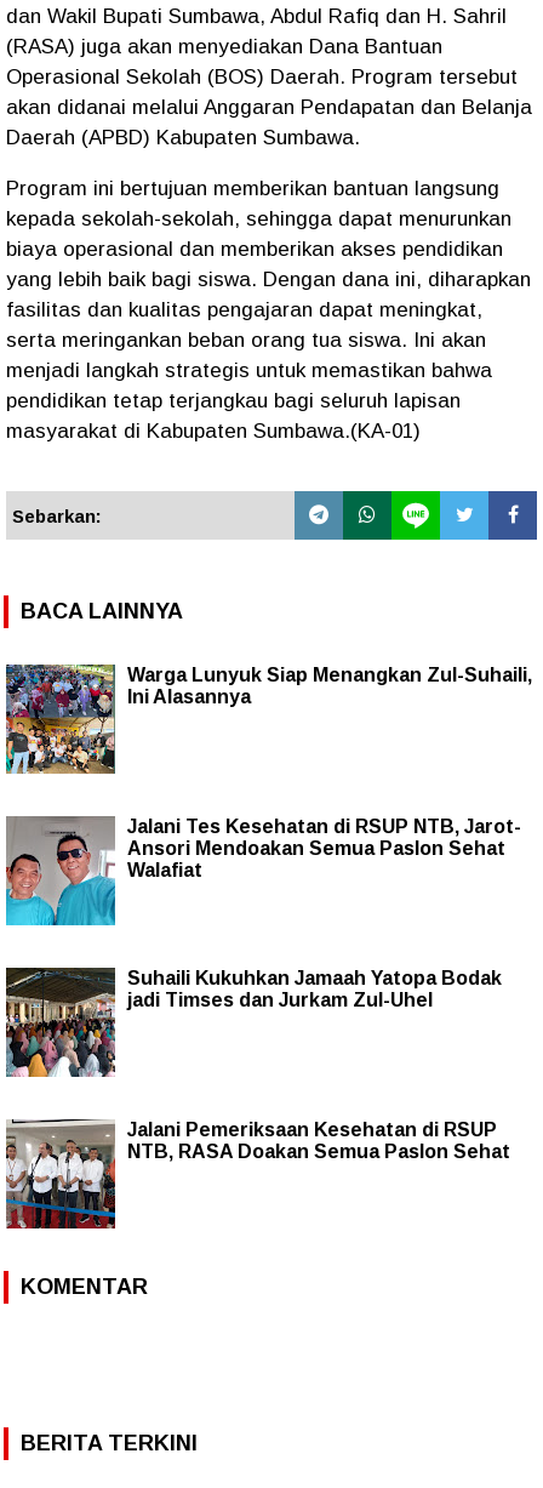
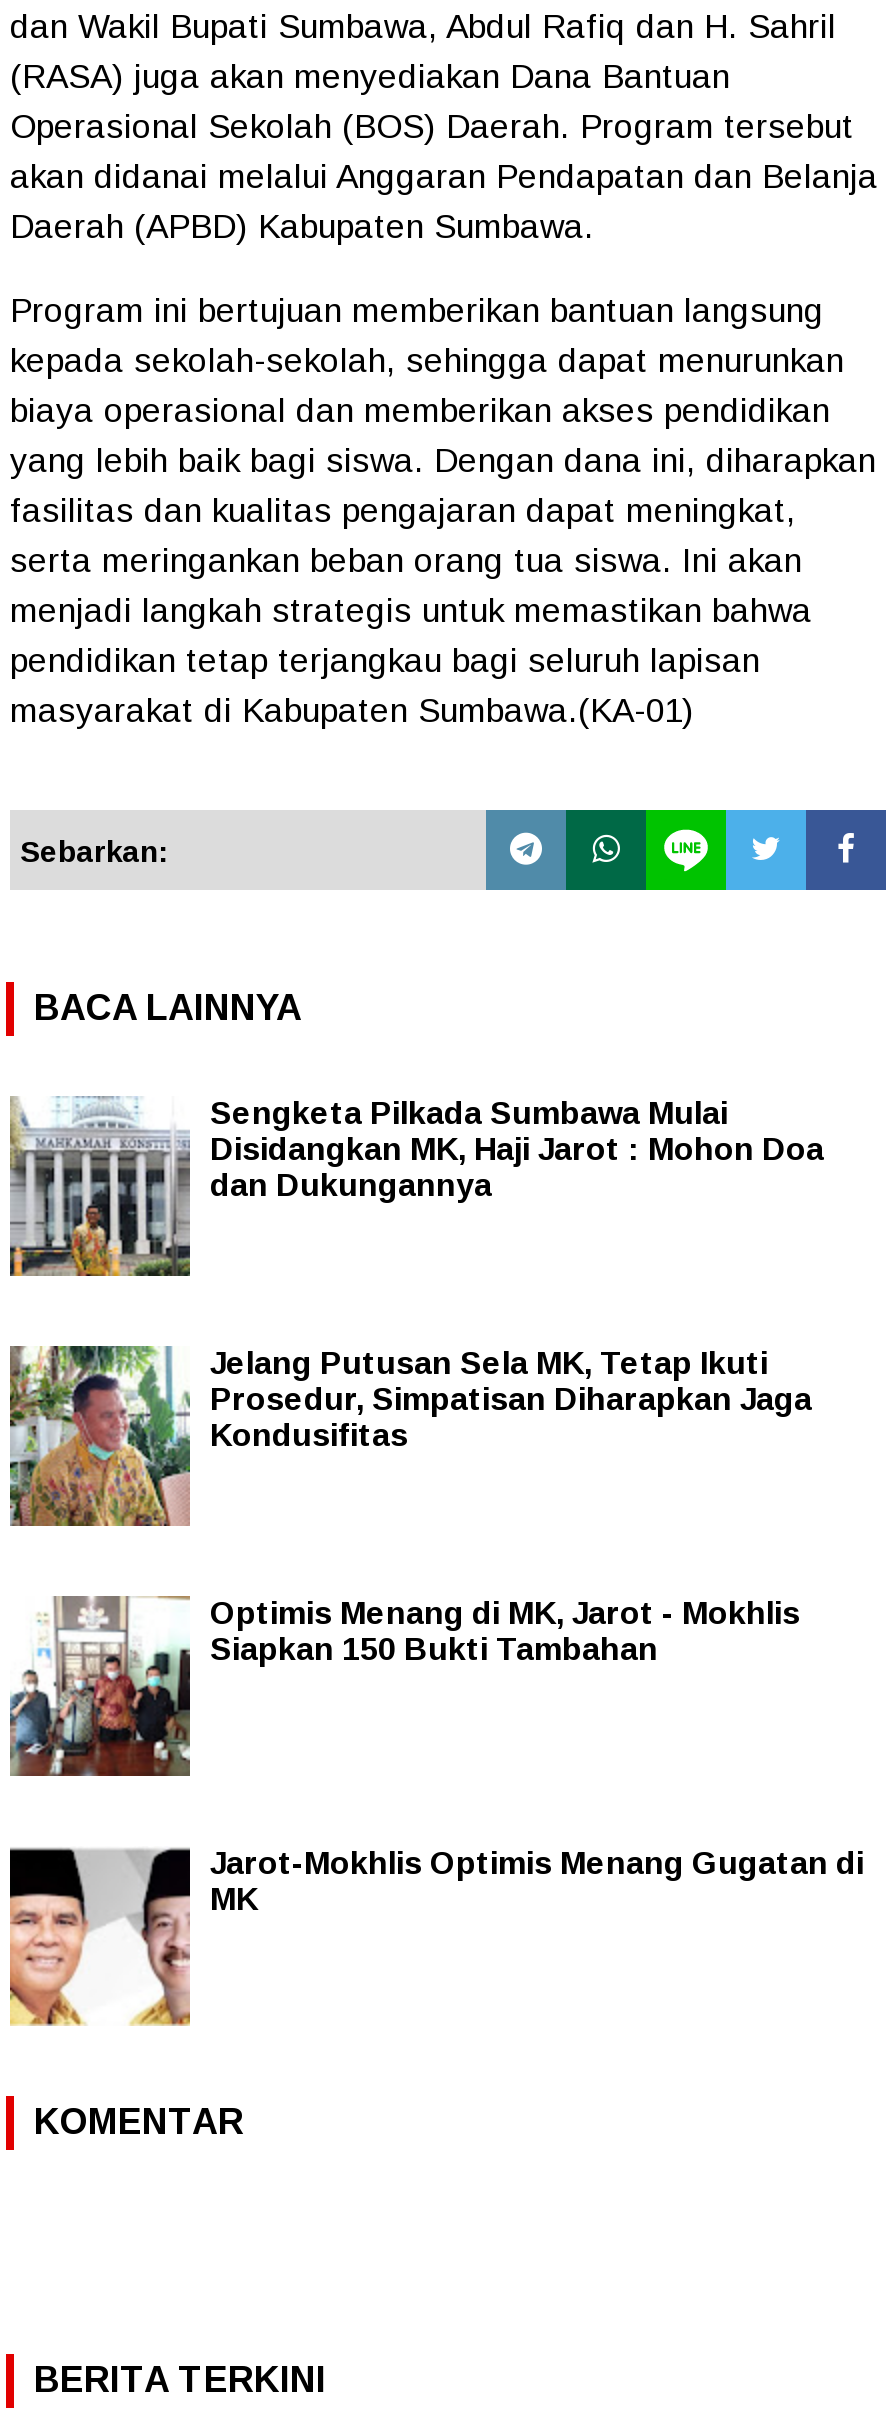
[5,663,532,775] [image] | Warga Lunyuk Siap Menangkan Zul-Suhaili, | Ini Alasannya -> [8,1096,824,1278] [image] | Sengketa Pilkada Sumbawa Mulai | Disidangkan MK, Haji Jarot : Mohon Doa | dan Dukungannya
[5,815,521,927] [image] | Jalani Tes Kesehatan di RSUP NTB, Jarot- | Ansori Mendoakan Semua Paslon Sehat | Walafiat -> [8,1344,812,1528] [image] | Jelang Putusan Sela MK, Tetap Ikuti | Prosedur, Simpatisan Diharapkan Jaga | Kondusifitas
[5,967,502,1078] [image] | Suhaili Kukuhkan Jamaah Yatopa Bodak | jadi Timses dan Jurkam Zul-Uhel -> [8,1594,800,1778] [image] | Optimis Menang di MK, Jarot - Mokhlis | Siapkan 150 Bukti Tambahan
[5,1118,510,1230] [image] | Jalani Pemeriksaan Kesehatan di RSUP | NTB, RASA Doakan Semua Paslon Sehat -> [8,1846,864,2026] [image] | Jarot-Mokhlis Optimis Menang Gugatan di | MK

